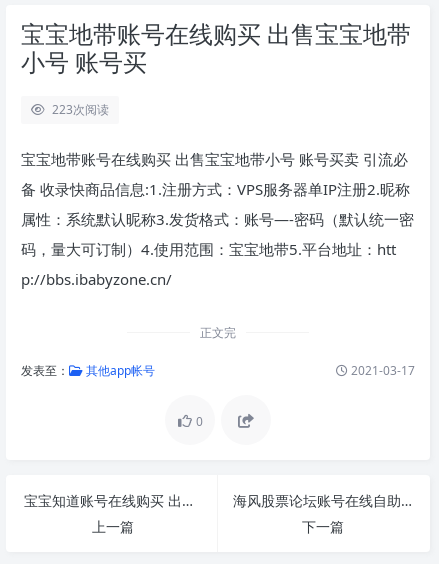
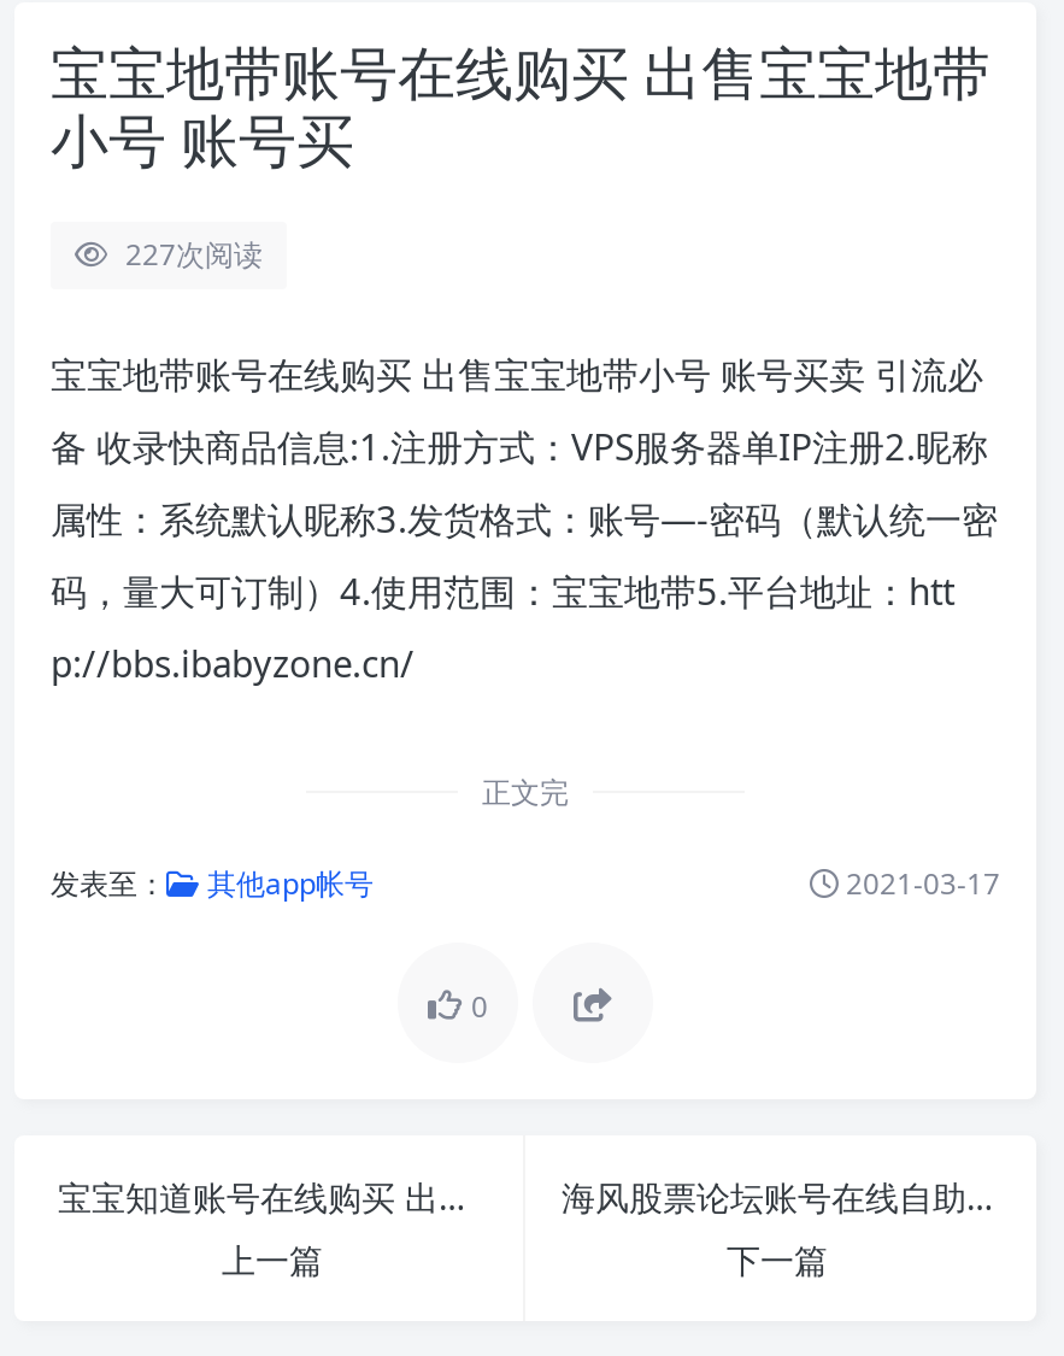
[52,101,109,118] 223次阅读 -> [125,234,263,275] 227次阅读

